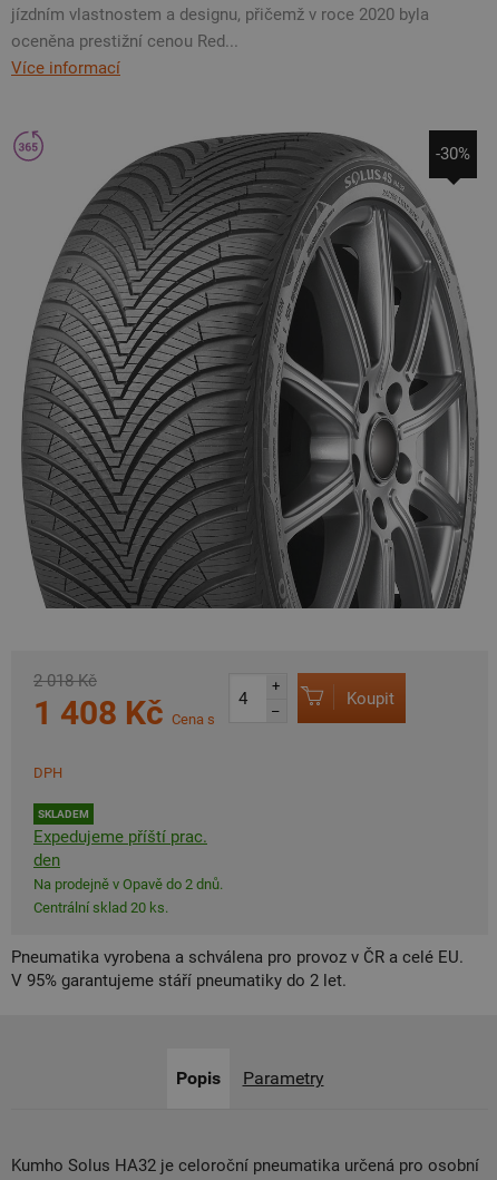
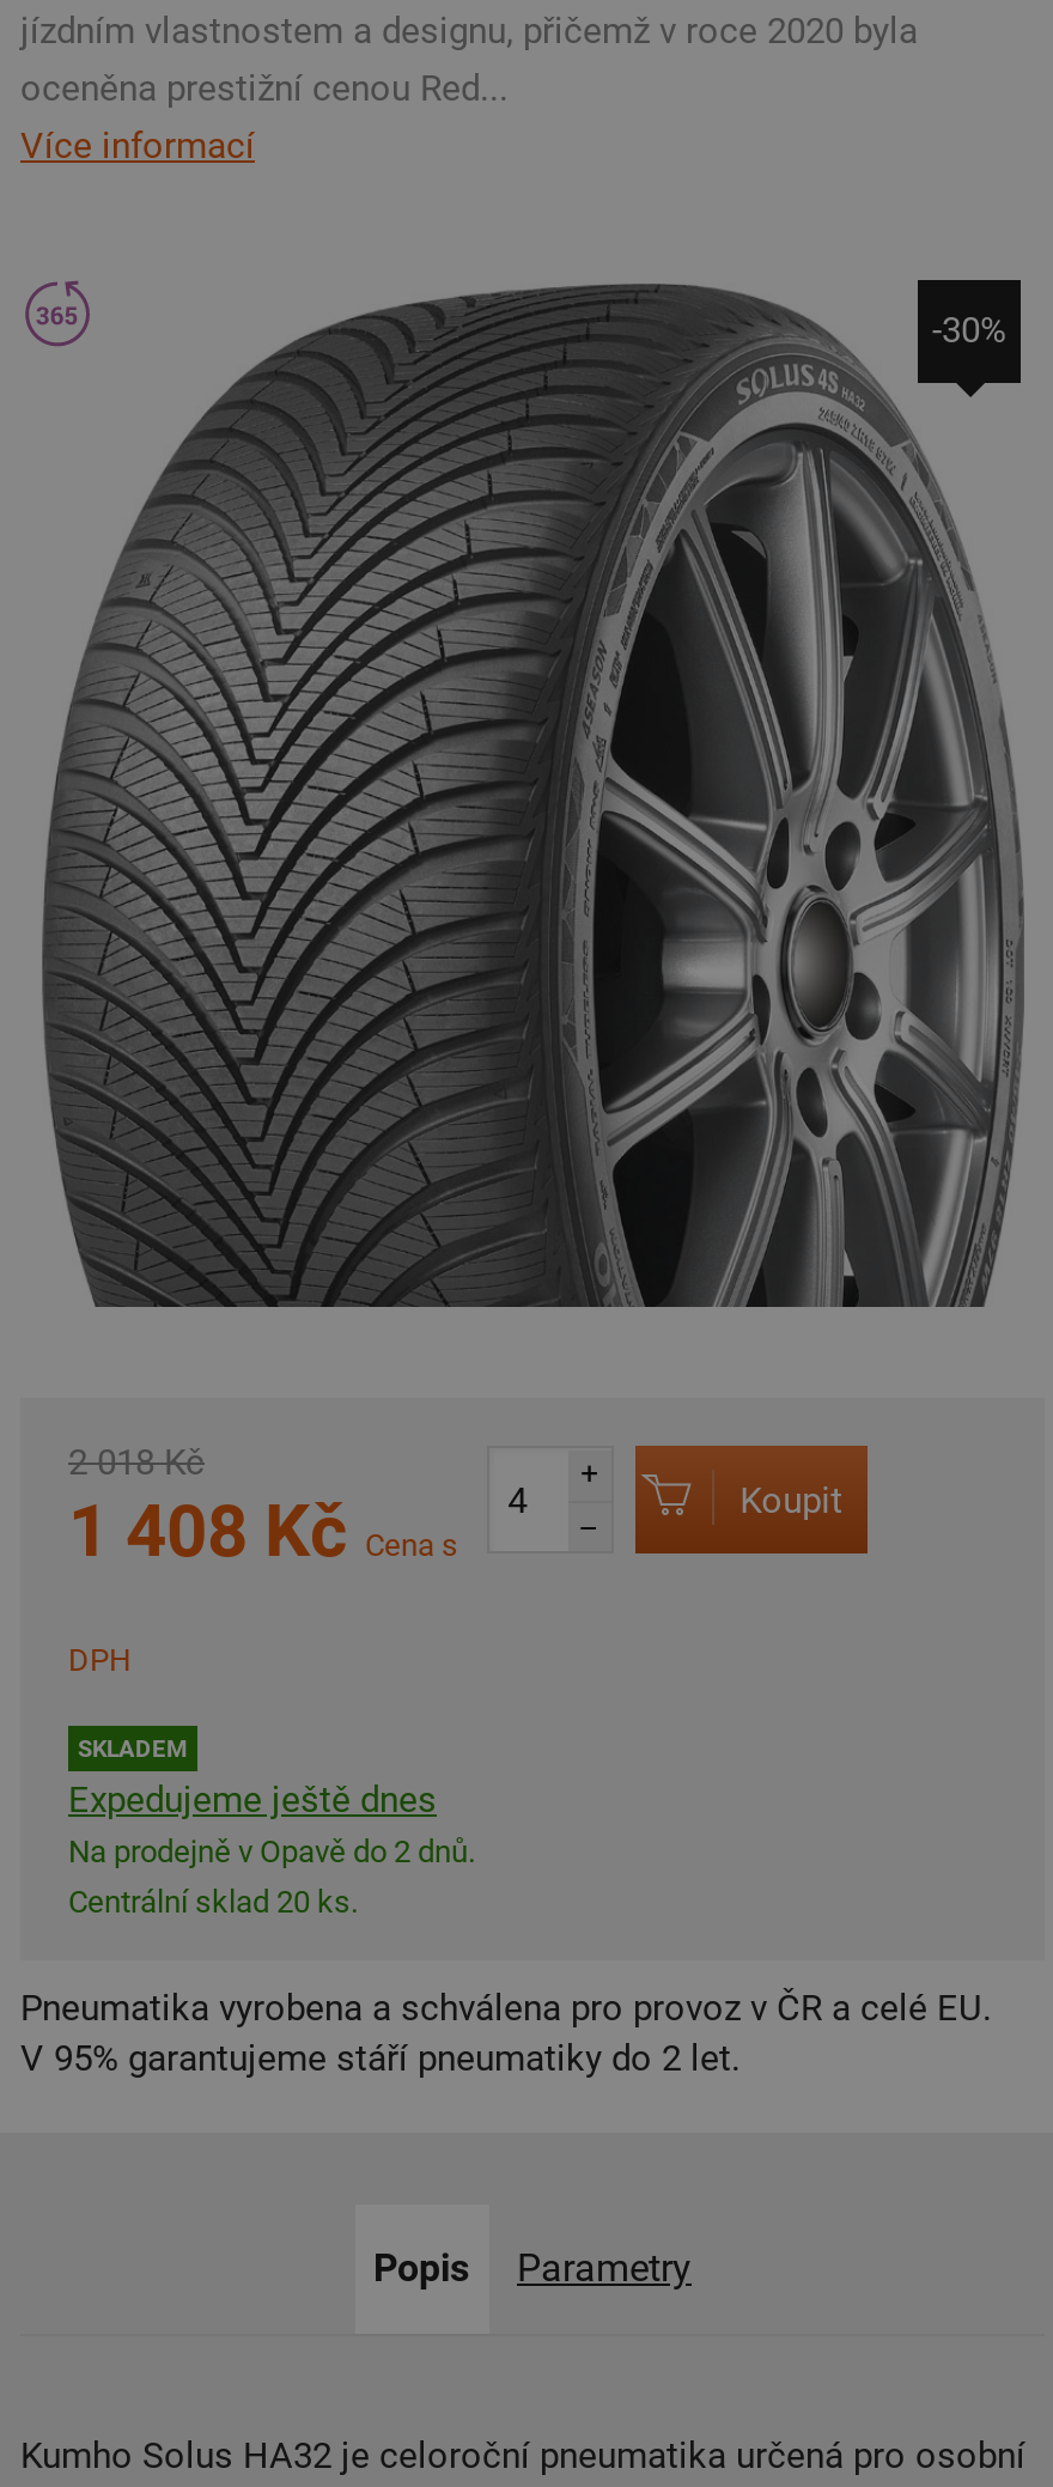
[33,827,207,870] Expedujeme příští prac. | den -> [68,1777,437,1820] Expedujeme ještě dnes

